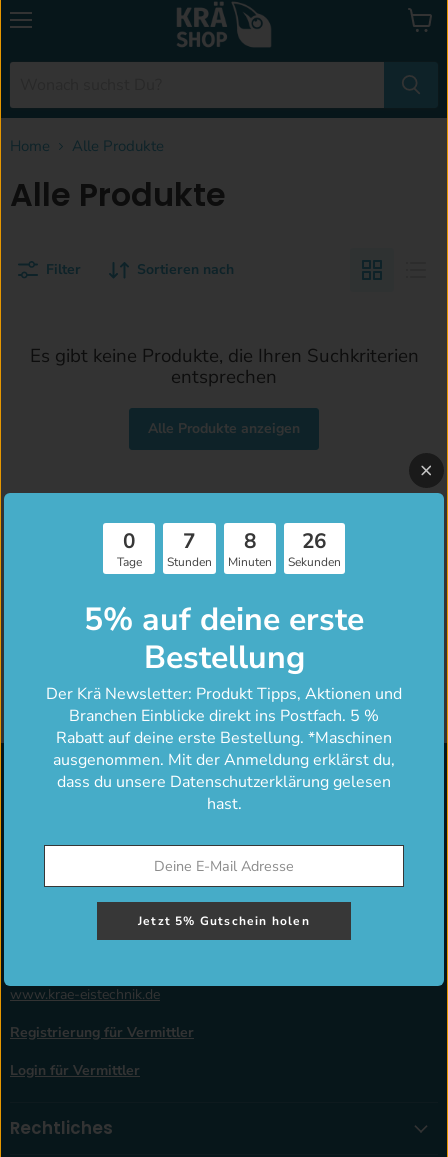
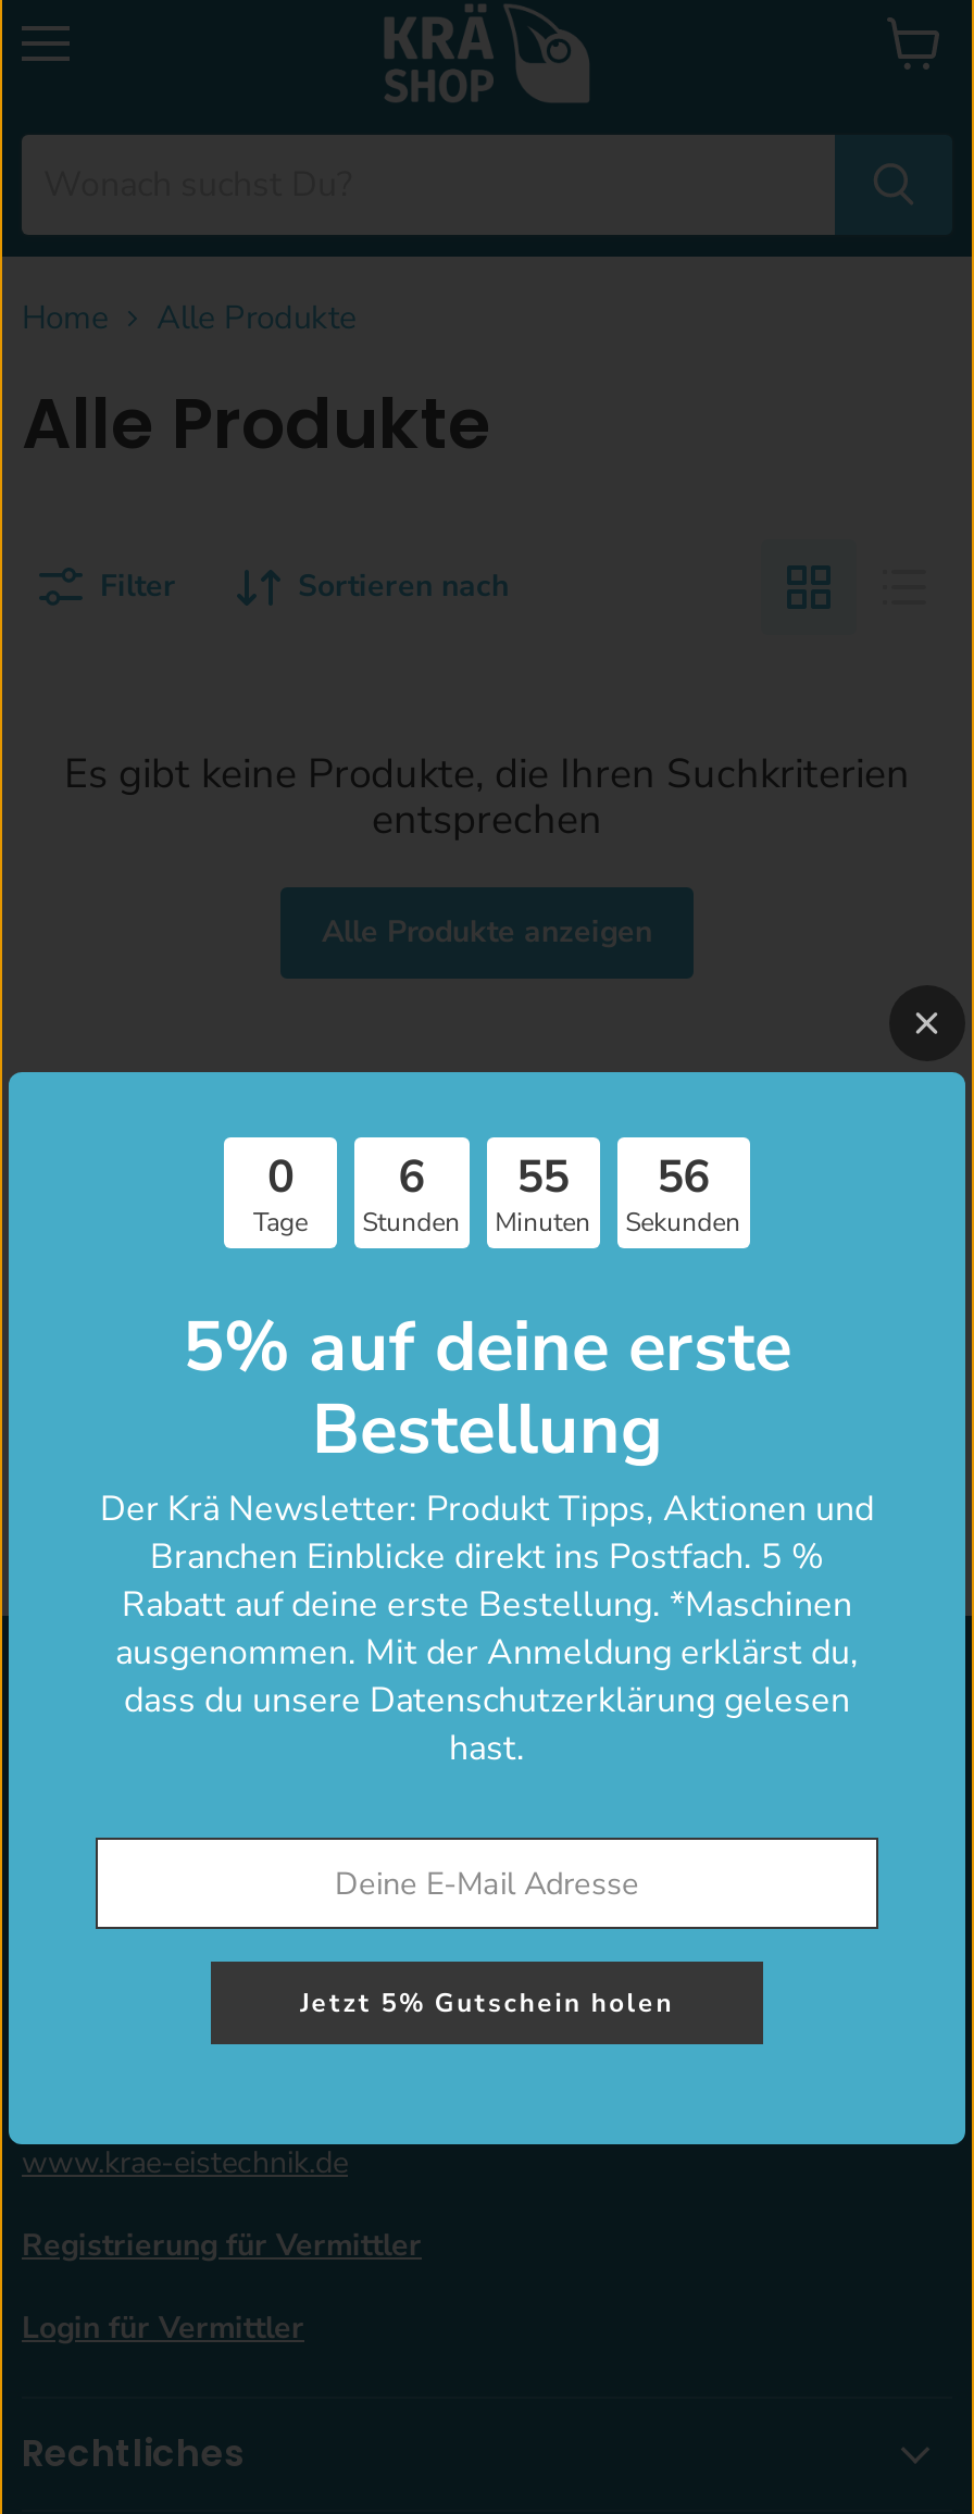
[183,527,195,555] 7 -> [398,1147,424,1207] 6
[244,527,256,555] 8 -> [517,1147,569,1207] 55
[302,527,326,555] 26 -> [657,1147,709,1207] 56

